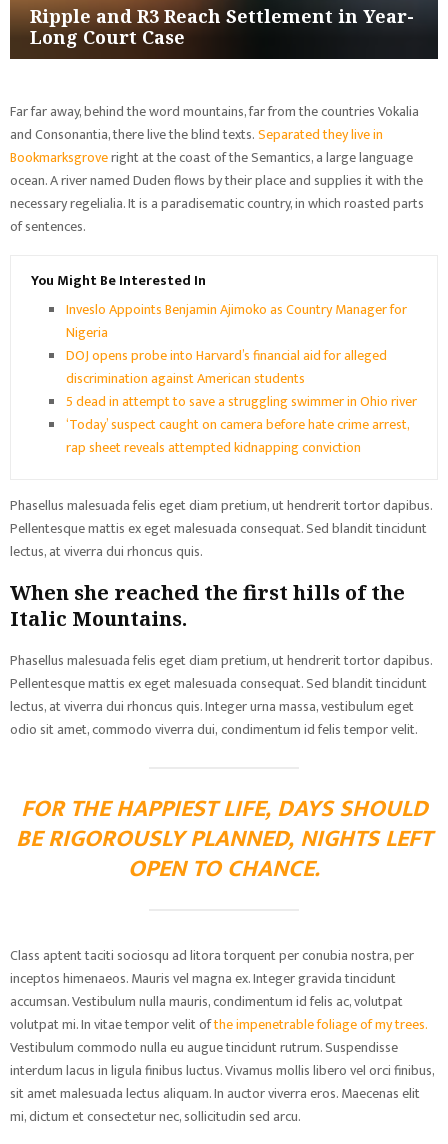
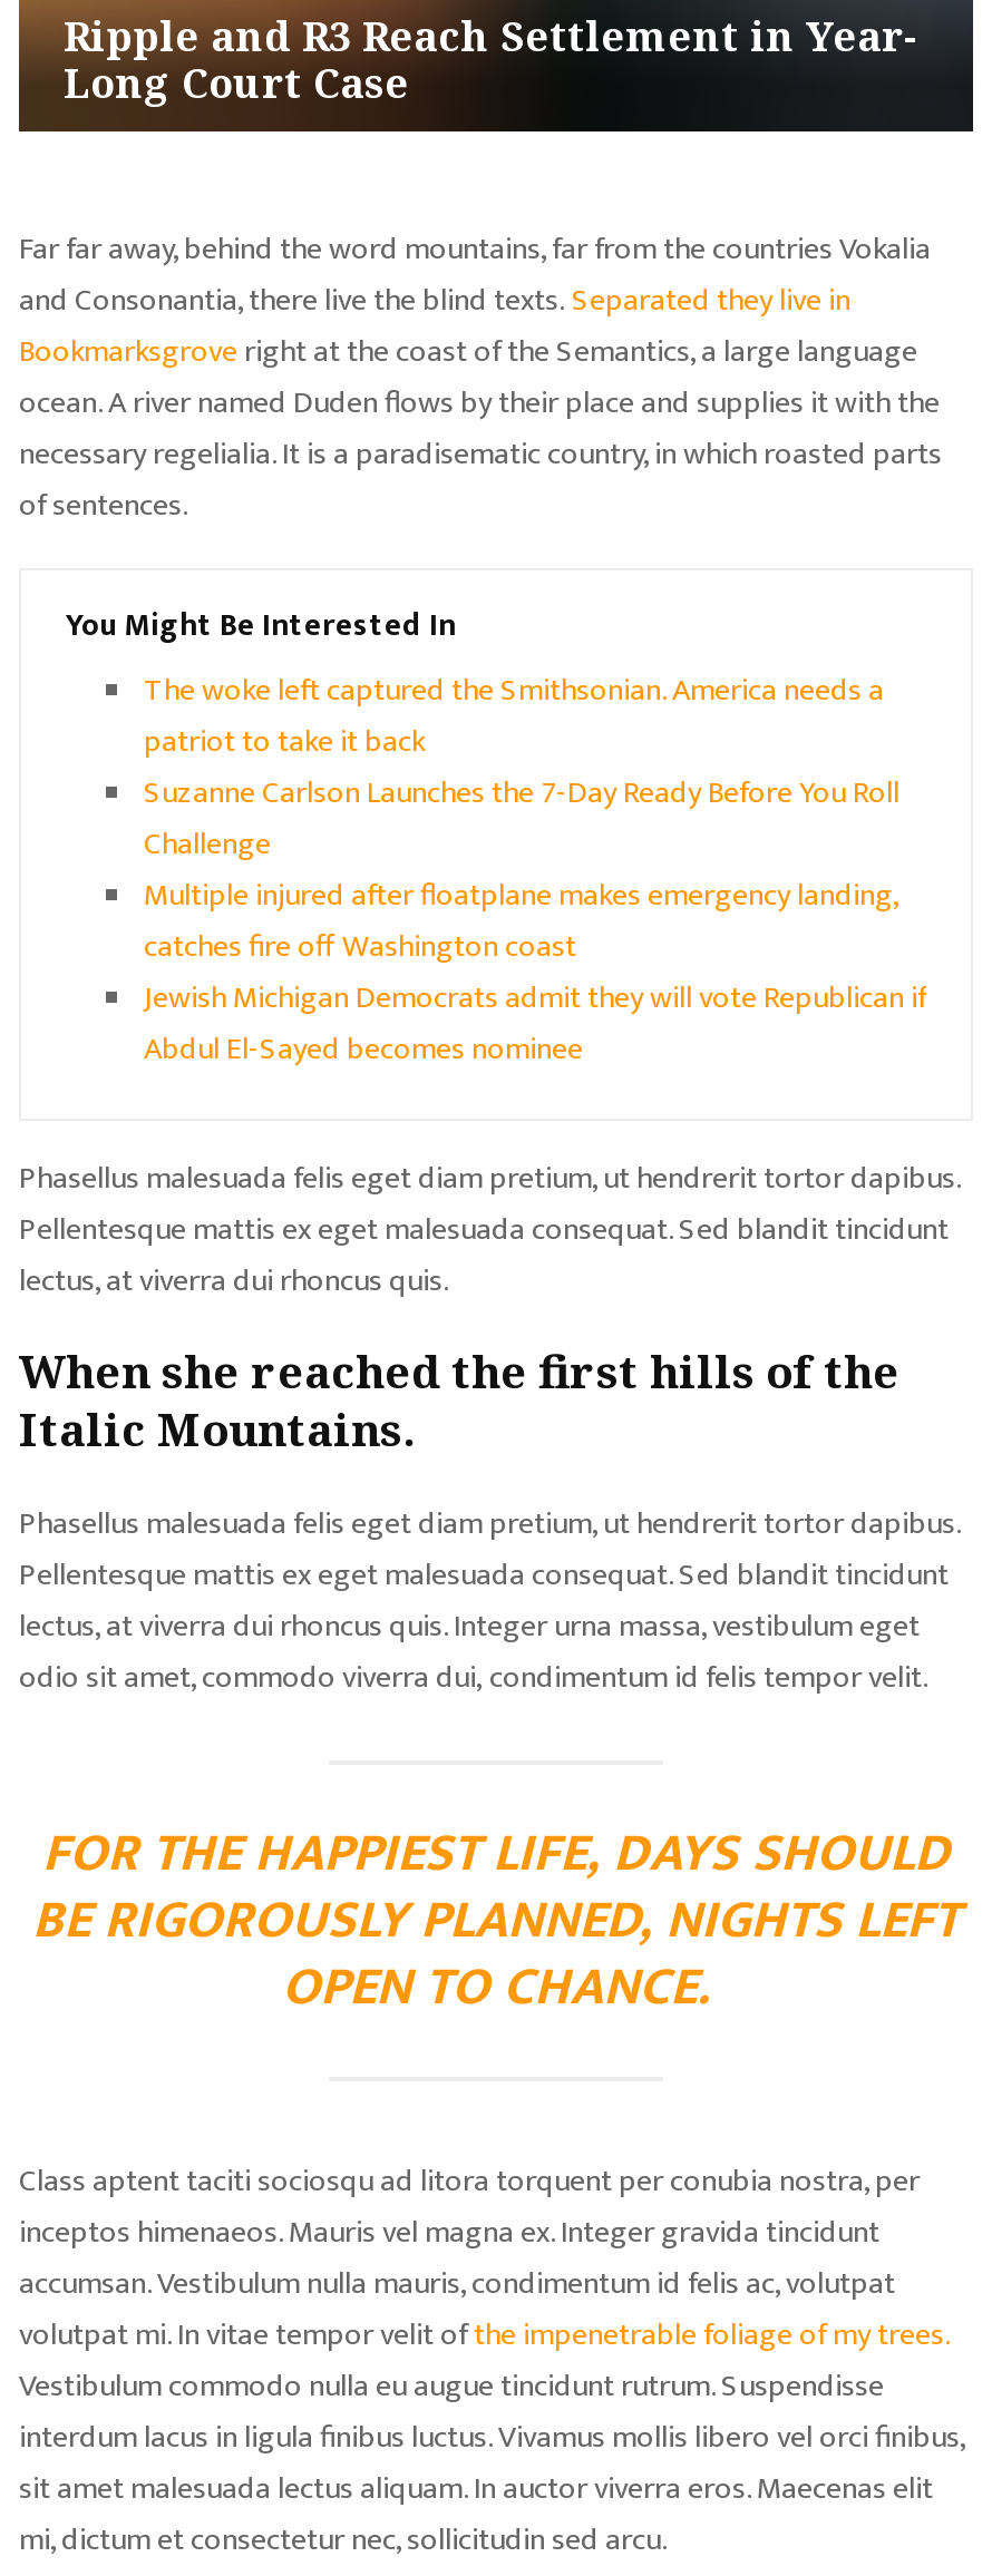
[66,298,417,459] Inveslo Appoints Benjamin Ajimoko as Country Manager for | Nigeria | DOJ opens probe into Harvard’s financial aid for alleged | discrimination against American students | 5 dead in attempt to save a struggling swimmer in Ohio river | ‘Today’ suspect caught on camera before hate crime arrest, | rap sheet reveals attempted kidnapping conviction -> [144,664,926,1074] The woke left captured the Smithsonian. America needs a | patriot to take it back | Suzanne Carlson Launches the 7-Day Ready Before You Roll | Challenge | Multiple injured after floatplane makes emergency landing, | catches fire off Washington coast | Jewish Michigan Democrats admit they will vote Republican if | Abdul El-Sayed becomes nominee

